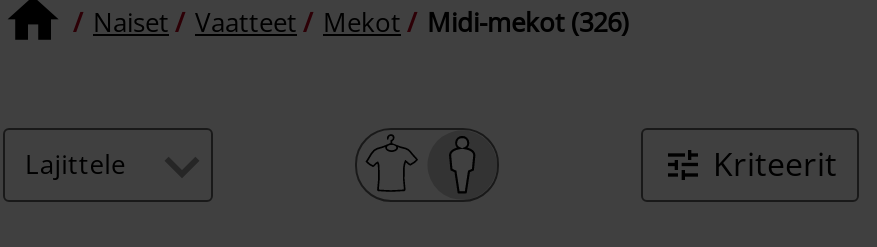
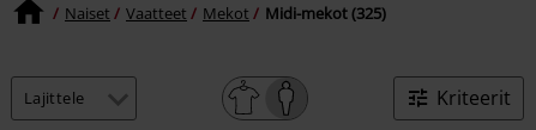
[93,4,629,40] Naiset Vaatteet Mekot Midi-mekot (326) -> [65,3,386,24] Naiset Vaatteet Mekot Midi-mekot (325)

